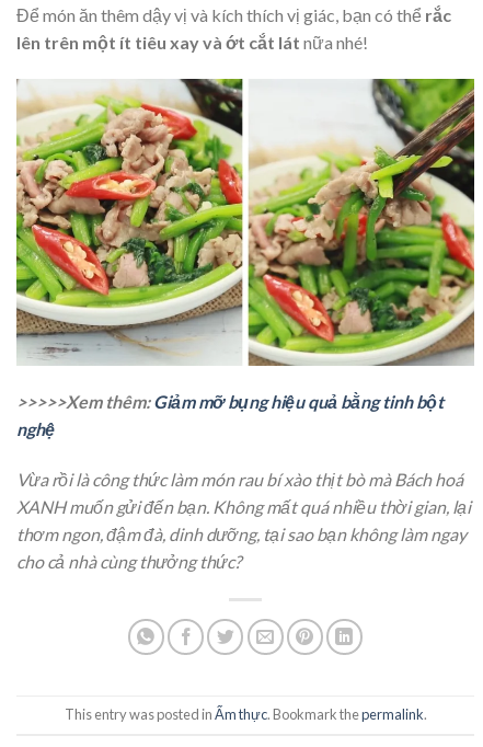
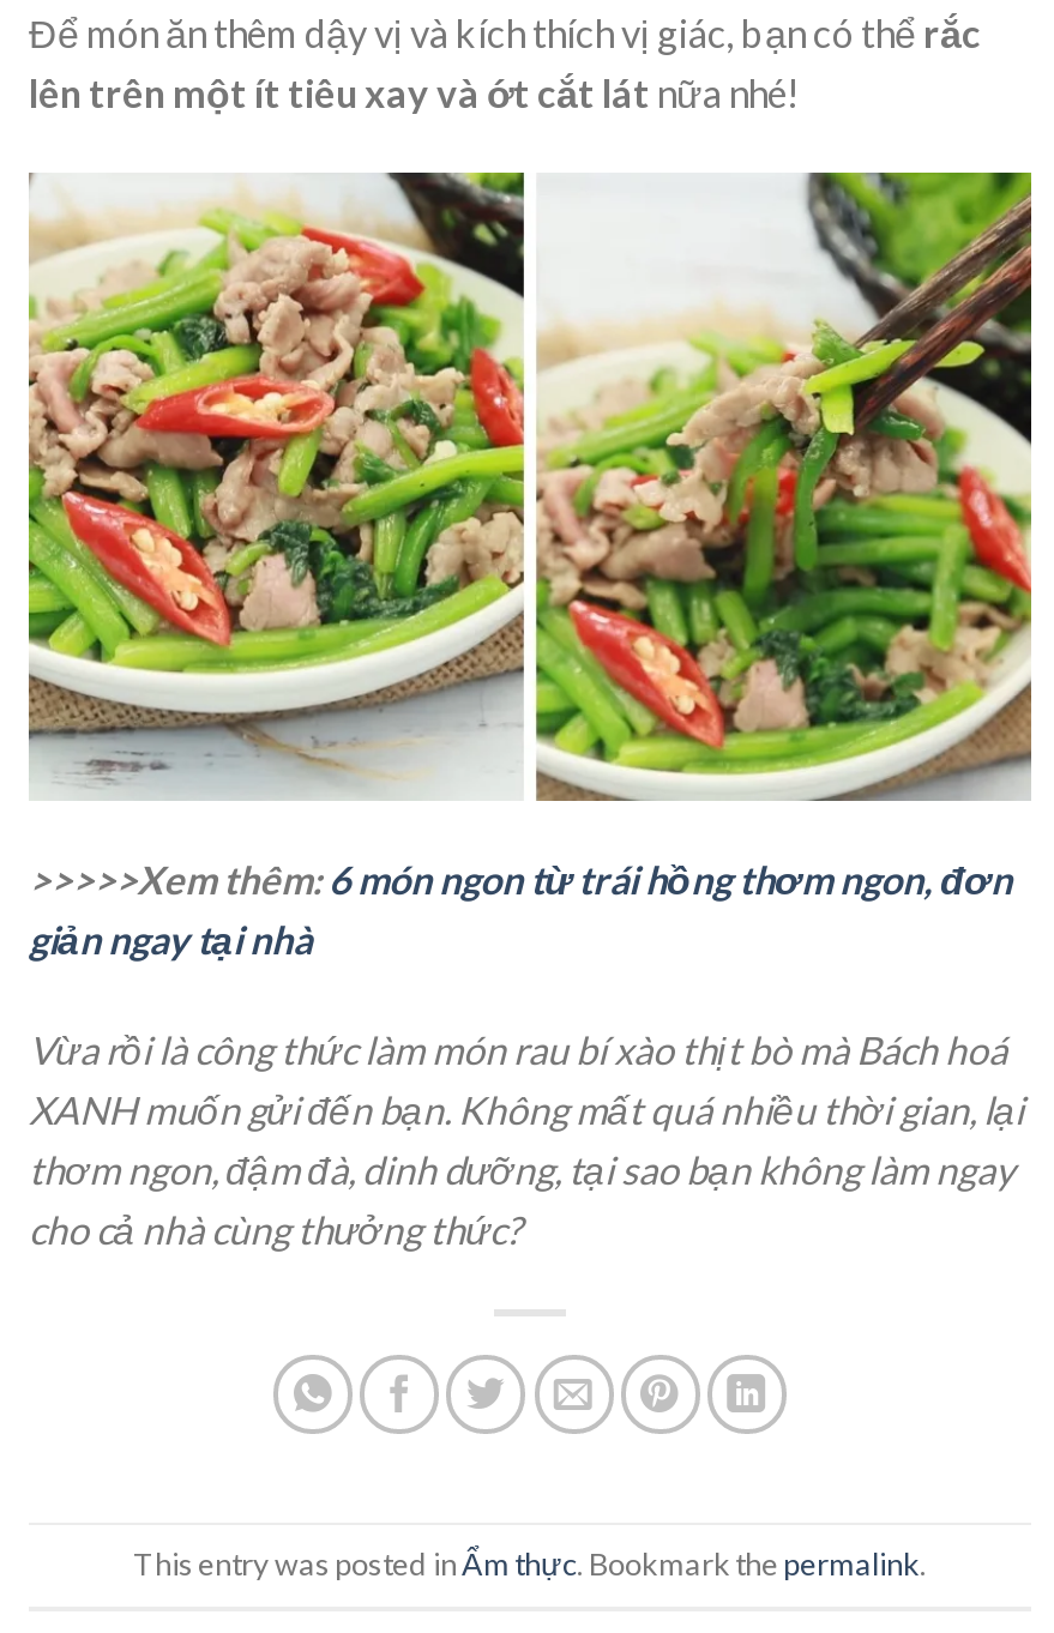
[16,391,444,440] >>>>>Xem thêm: Giảm mỡ bụng hiệu quả bằng tinh bột | nghệ -> [29,857,1012,962] >>>>>Xem thêm: 6 món ngon từ trái hồng thơm ngon, đơn | giản ngay tại nhà

